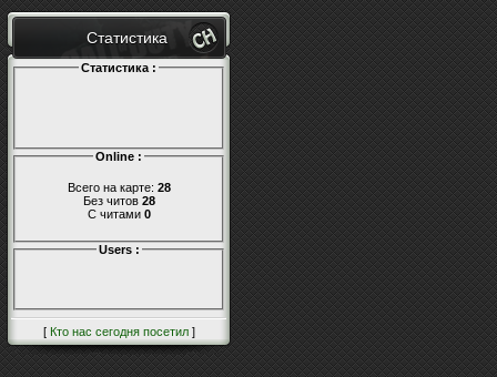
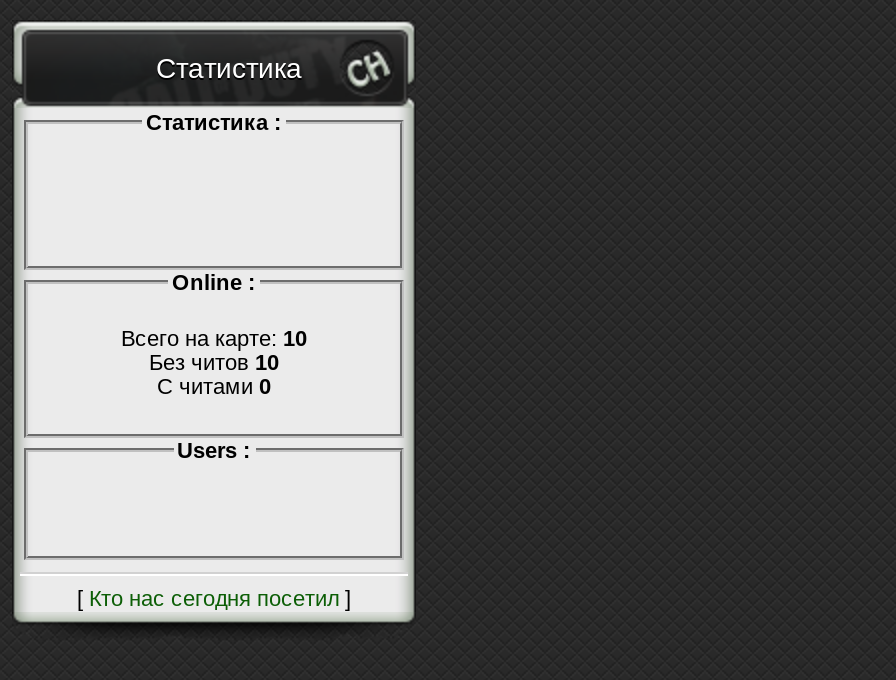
[67,180,170,194] Всего на карте: 28 -> [121,325,307,349] Всего на карте: 10
[83,194,155,207] Без читов 28 -> [149,349,279,373] Без читов 10

